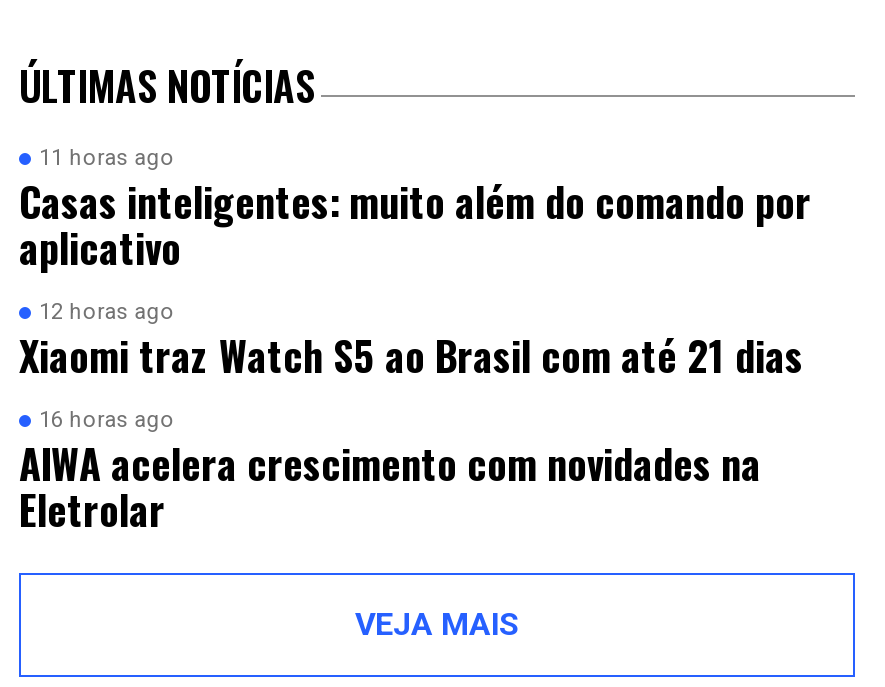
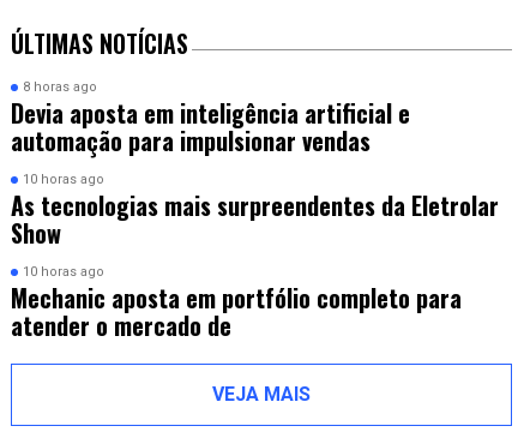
[19,144,811,538] 11 horas ago | Casas inteligentes: muito além do comando por | aplicativo | 12 horas ago | Xiaomi traz Watch S5 ao Brasil com até 21 dias | 16 horas ago | AIWA acelera crescimento com novidades na | Eletrolar -> [11,79,499,343] 8 horas ago | Devia aposta em inteligência artificial e | automação para impulsionar vendas | 10 horas ago | As tecnologias mais surpreendentes da Eletrolar | Show | 10 horas ago | Mechanic aposta em portfólio completo para | atender o mercado de

